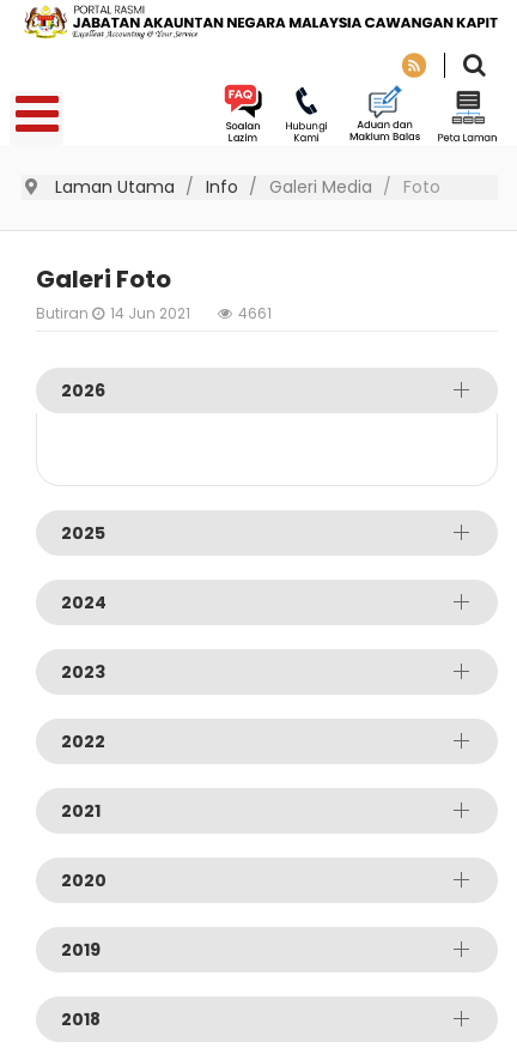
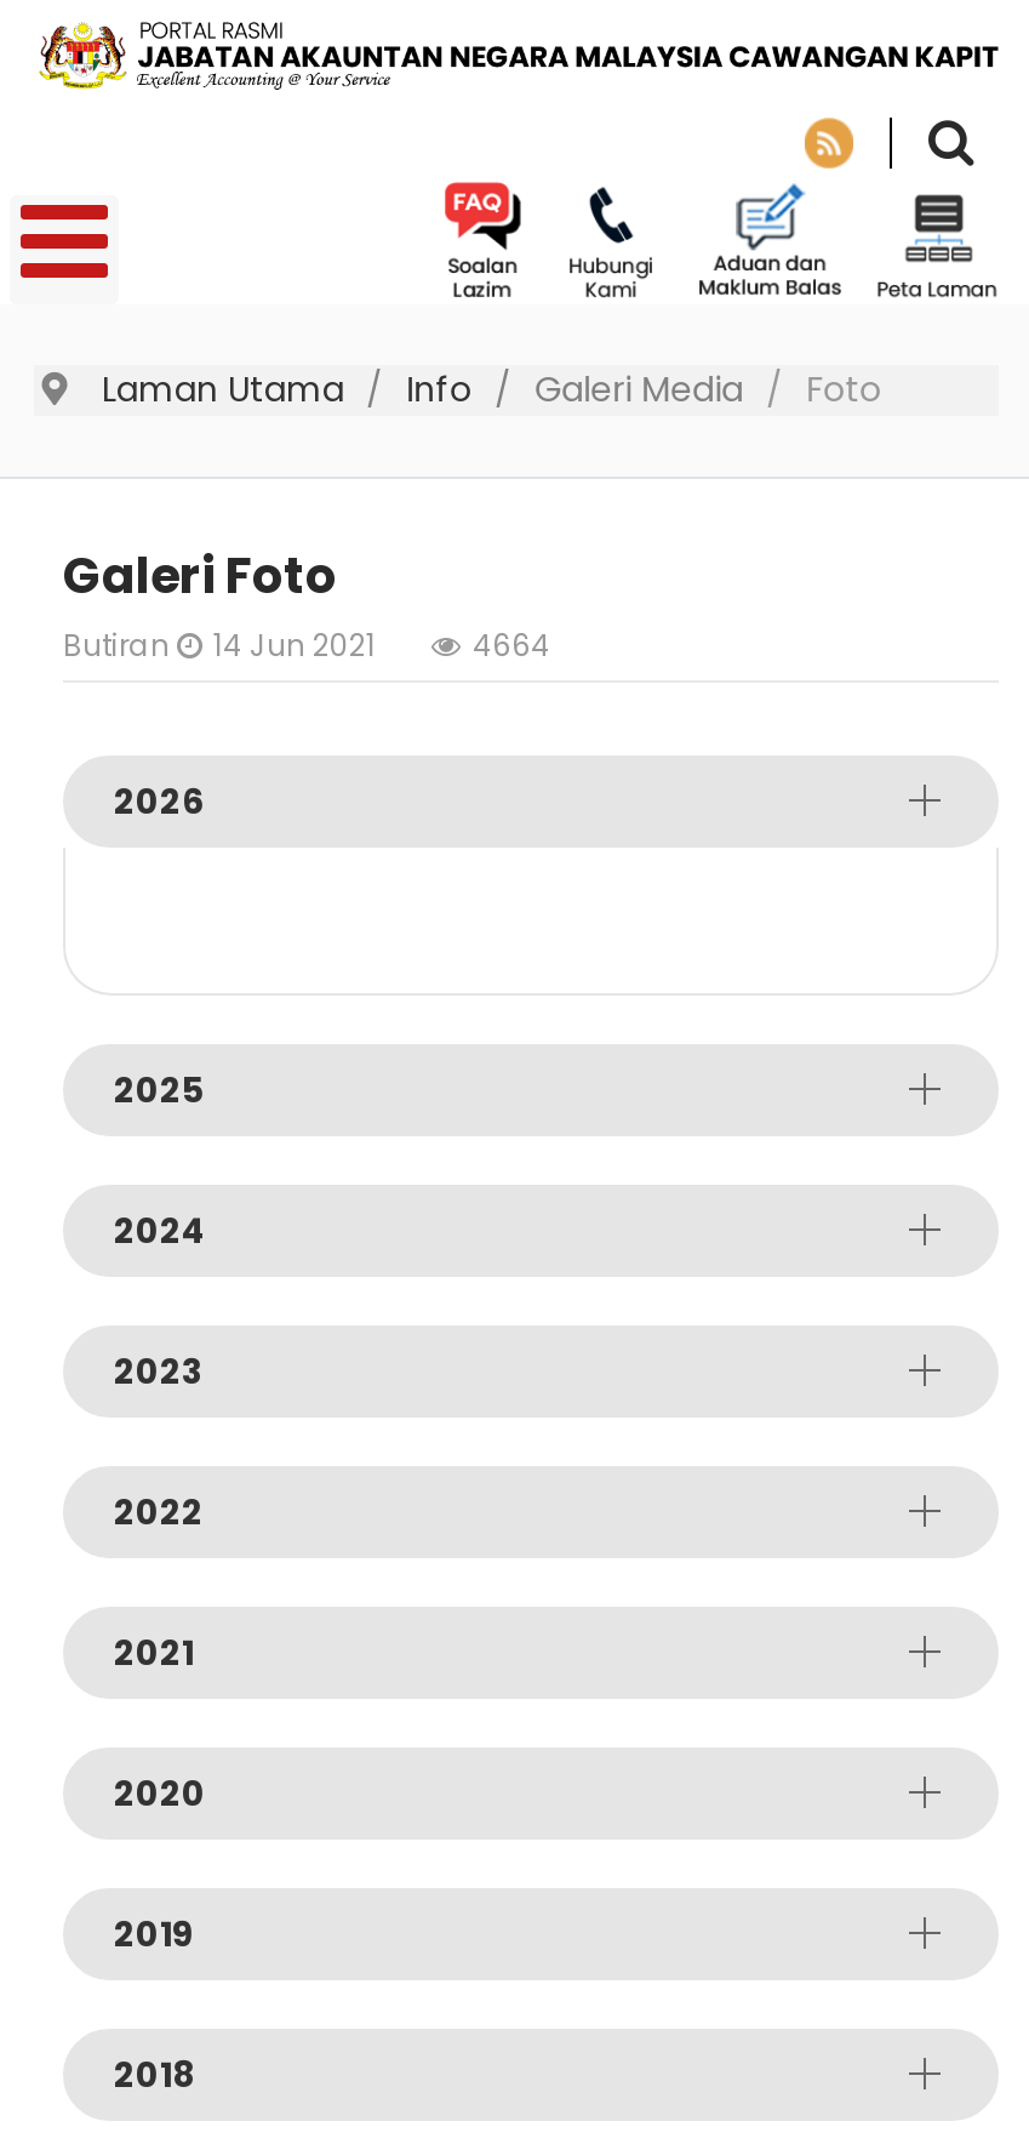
[238,303,272,323] 4661 -> [473,624,550,665] 4664

